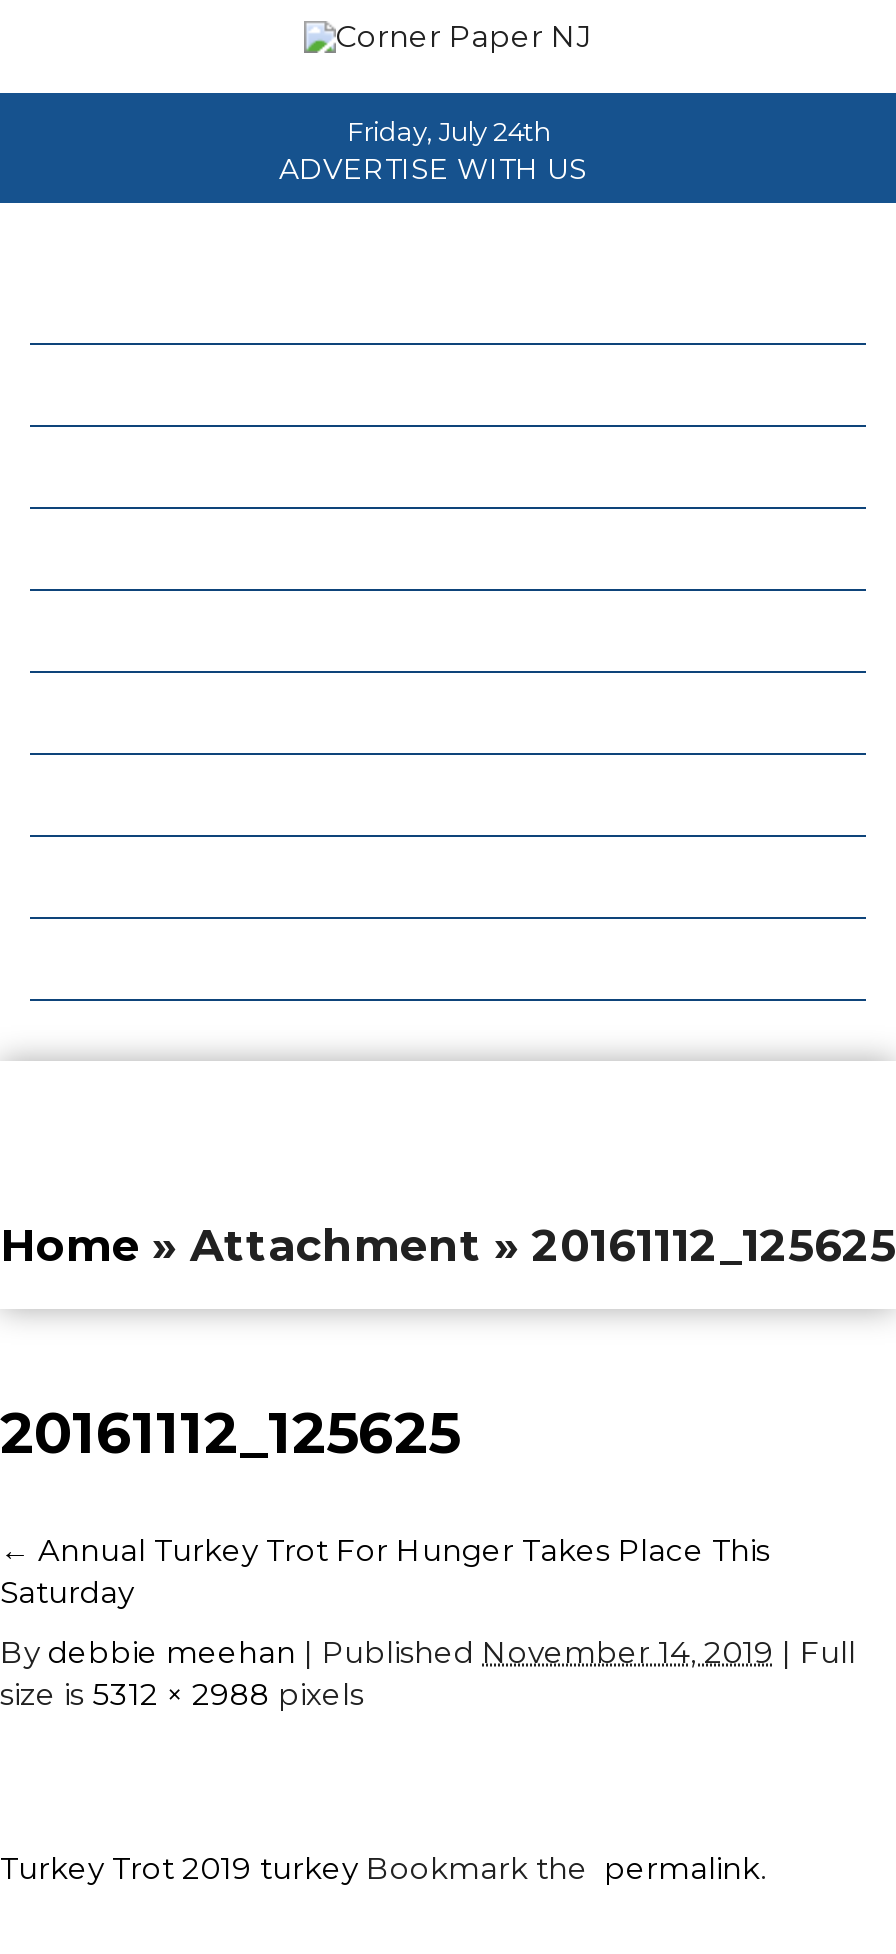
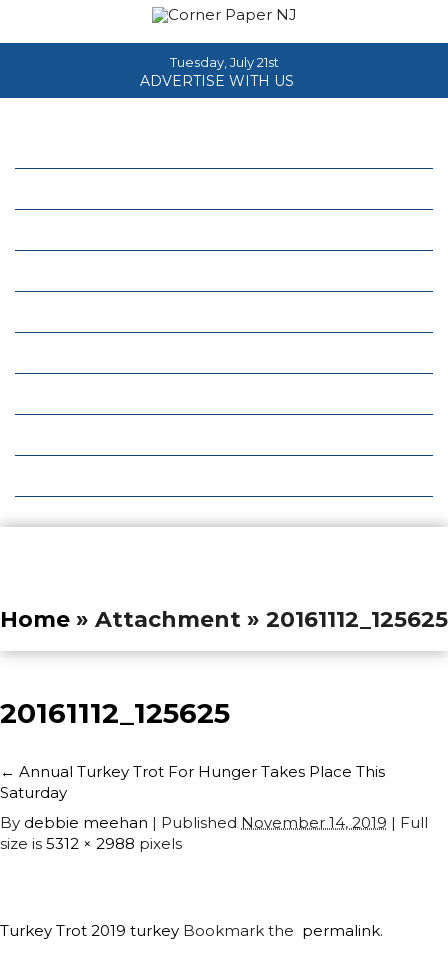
[347,115,549,147] Friday, July 24th -> [169,54,278,70] Tuesday, July 21st

